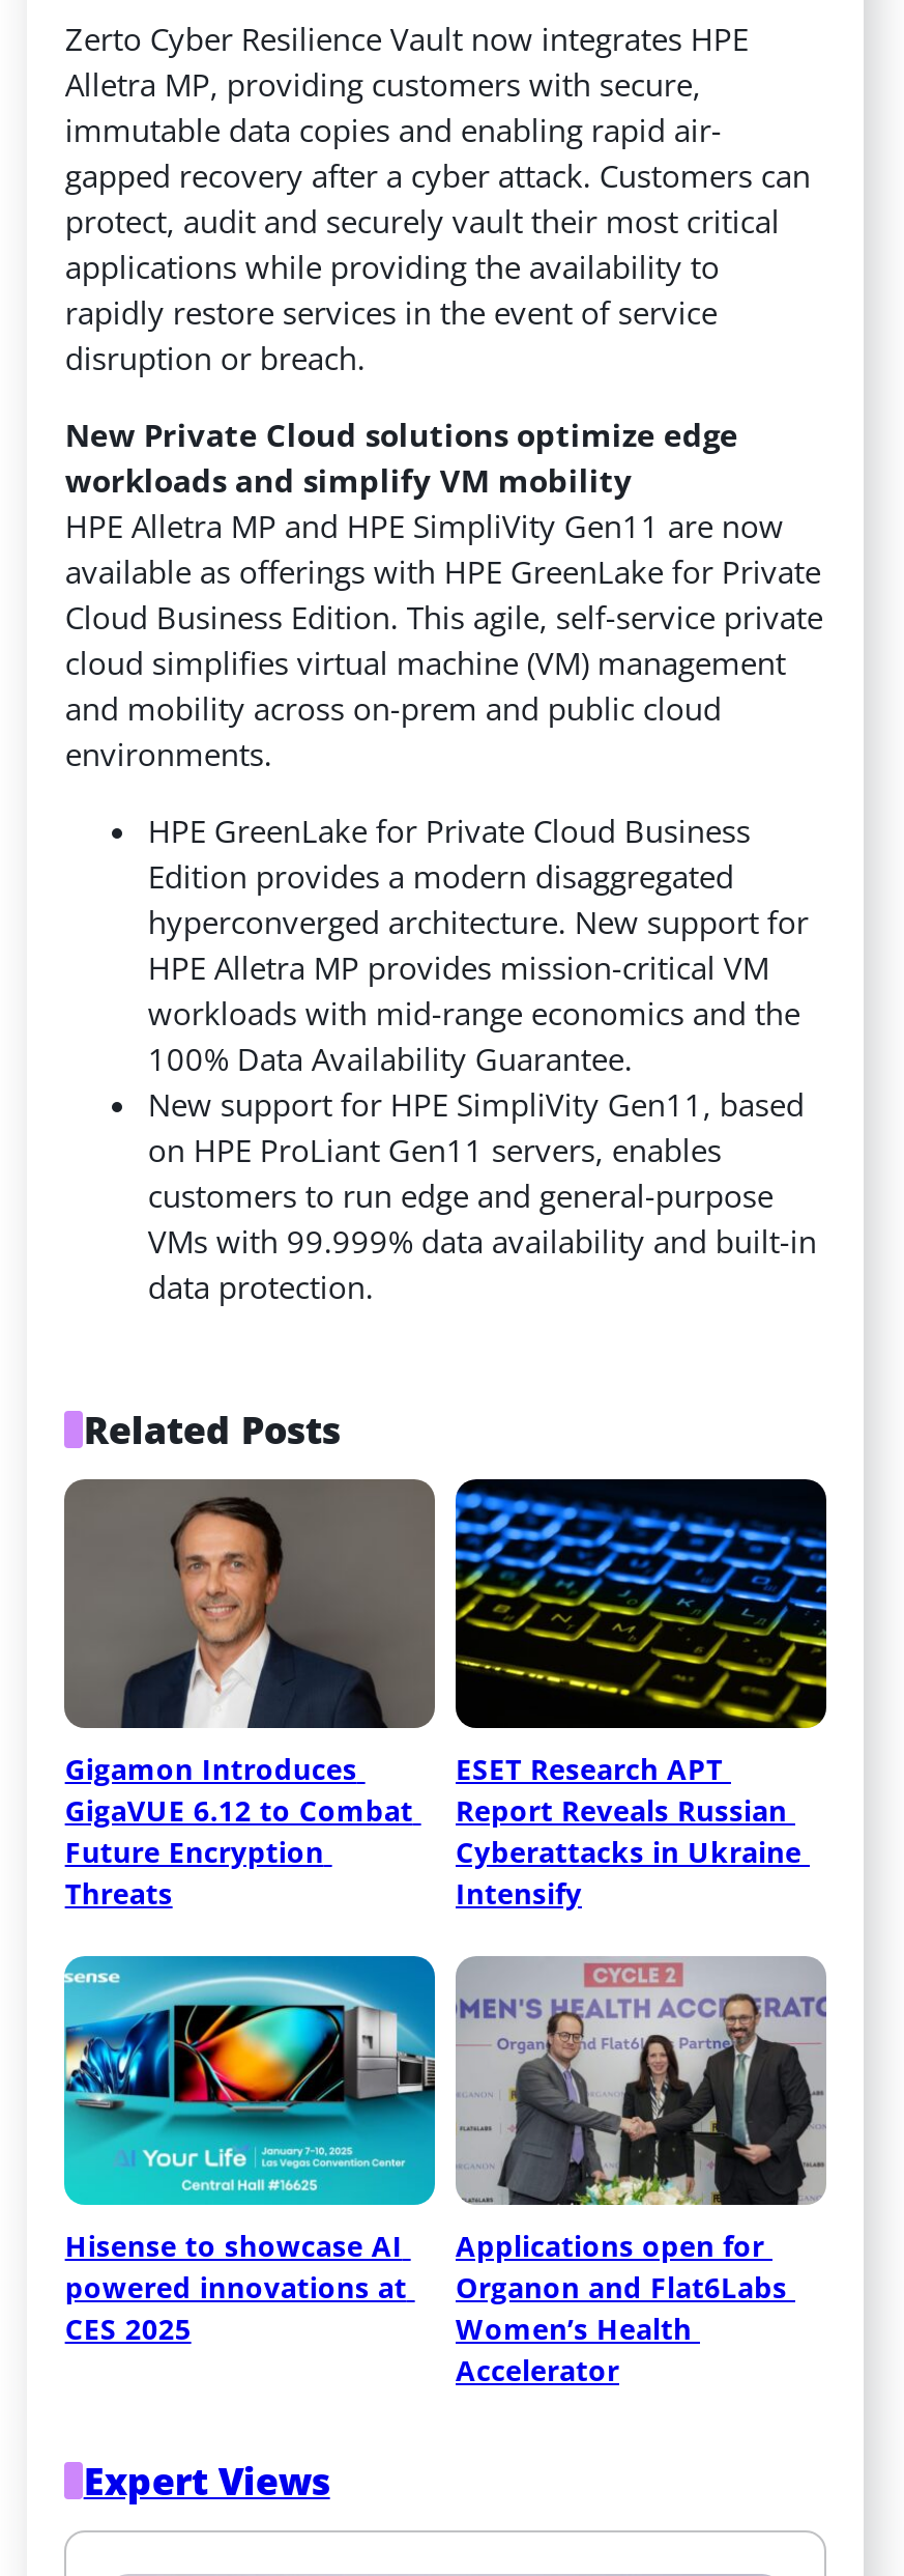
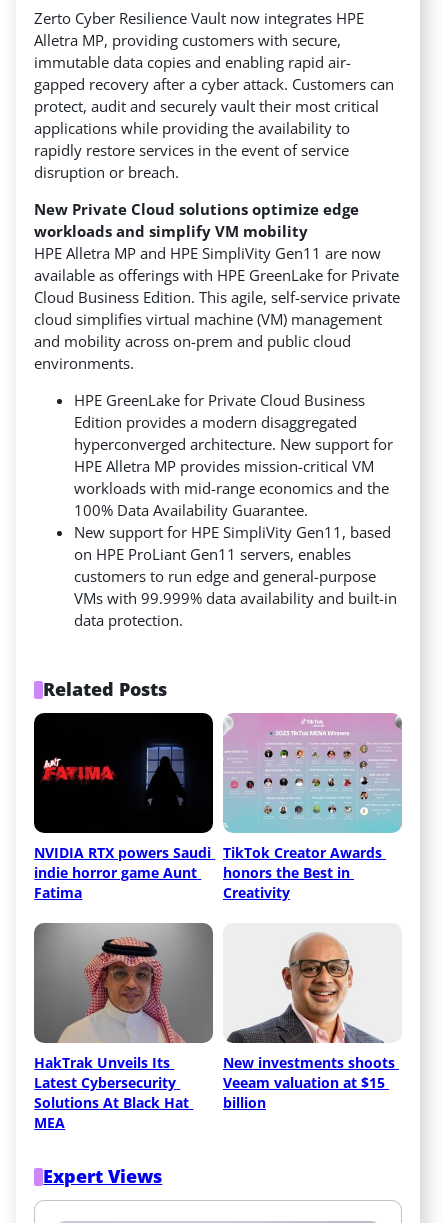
[62,1477,437,1912] [image] | Gigamon Introduces | GigaVUE 6.12 to Combat | Future Encryption | Threats -> [33,712,214,902] [image] | NVIDIA RTX powers Saudi | indie horror game Aunt | Fatima
[454,1477,828,1912] [image] | ESET Research APT | Report Reveals Russian | Cyberattacks in Ukraine | Intensify -> [223,713,402,902] [image] | TikTok Creator Awards | honors the Best in | Creativity
[62,1954,437,2347] [image] | Hisense to showcase AI | powered innovations at | CES 2025 -> [33,922,214,1132] [image] | HakTrak Unveils Its | Latest Cybersecurity | Solutions At Black Hat | MEA
[456,1956,828,2388] [image] | Applications open for | Organon and Flat6Labs | Women’s Health | Accelerator -> [223,931,401,1112] [image] | New investments shoots | Veeam valuation at $15 | billion

